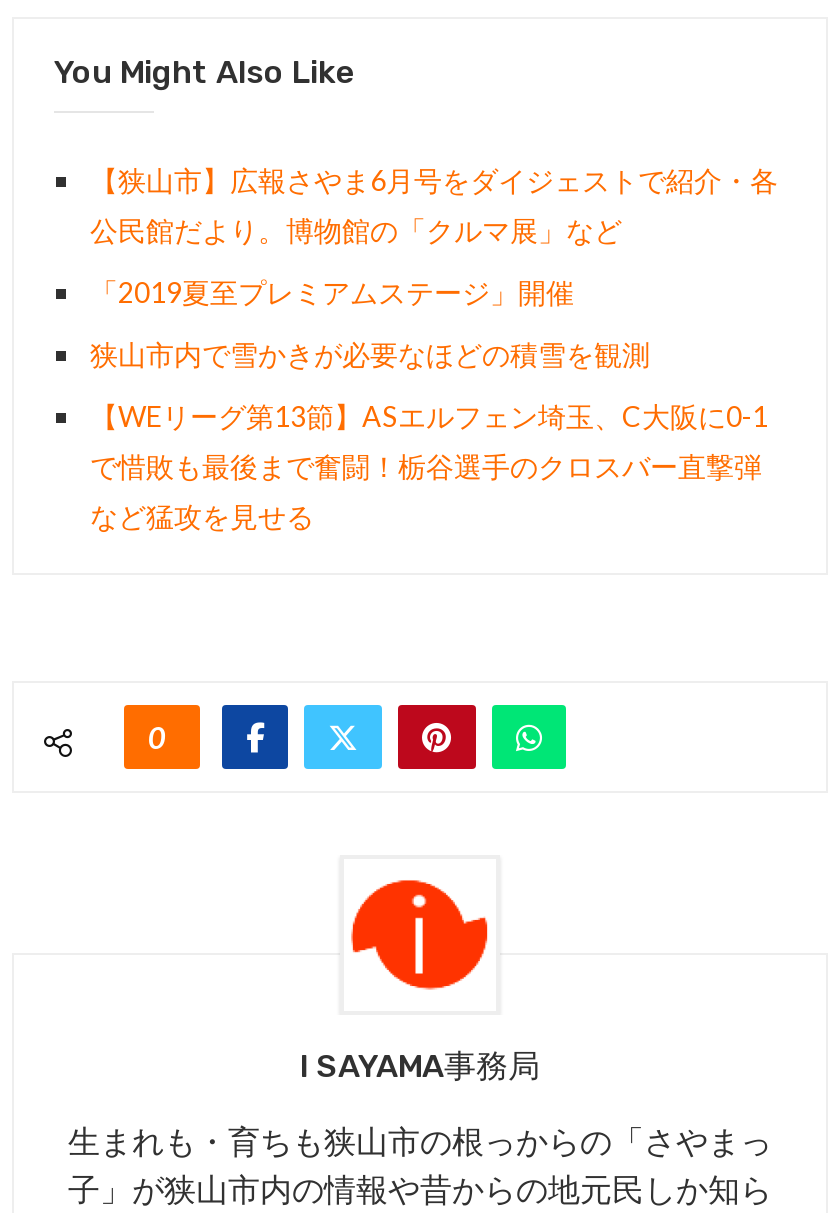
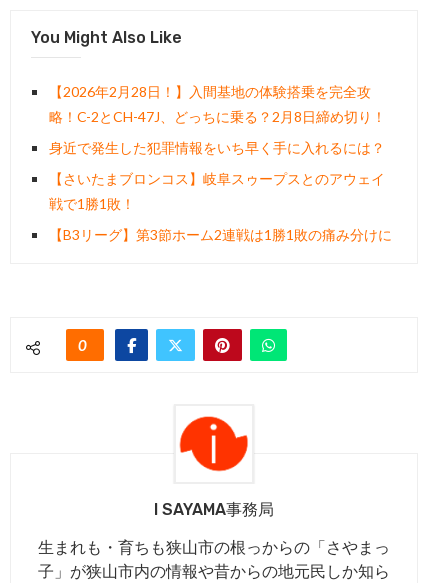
[90,163,778,533] 【狭山市】広報さやま6月号をダイジェストで紹介・各 | 公民館だより。博物館の「クルマ展」など | 「2019夏至プレミアムステージ」開催 | 狭山市内で雪かきが必要なほどの積雪を観測 | 【WEリーグ第13節】ASエルフェン埼玉、C大阪に0-1 | で惜敗も最後まで奮闘！栃谷選手のクロスバー直撃弾 | など猛攻を見せる -> [49,83,392,243] 【2026年2月28日！】入間基地の体験搭乗を完全攻 | 略！C-2とCH-47J、どっちに乗る？2月8日締め切り！ | 身近で発生した犯罪情報をいち早く手に入れるには？ | 【さいたまブロンコス】岐阜スゥープスとのアウェイ | 戦で1勝1敗！ | 【B3リーグ】第3節ホーム2連戦は1勝1敗の痛み分けに

